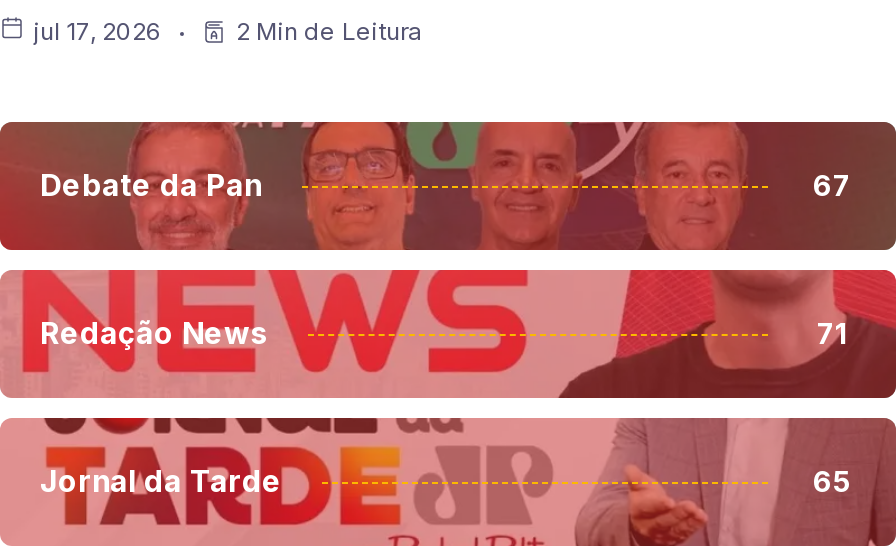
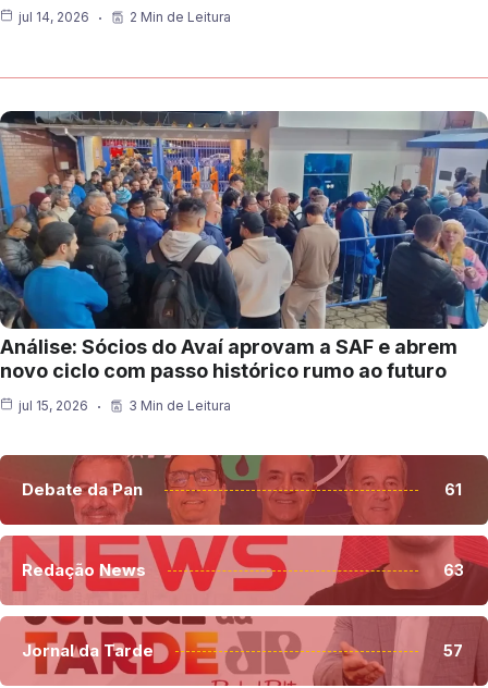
[34,16,162,46] jul 17, 2026 -> [19,9,89,25] jul 14, 2026
none -> [0,110,485,414] [image] | Análise: Sócios do Avaí aprovam a SAF e abrem | novo ciclo com passo histórico rumo ao futuro | jul 15, 2026 | 3 Min de Leitura
[813,168,851,202] 67 -> [444,480,462,499] 61
[817,316,847,350] 71 -> [443,561,463,579] 63
[813,464,851,498] 65 -> [443,642,463,660] 57

